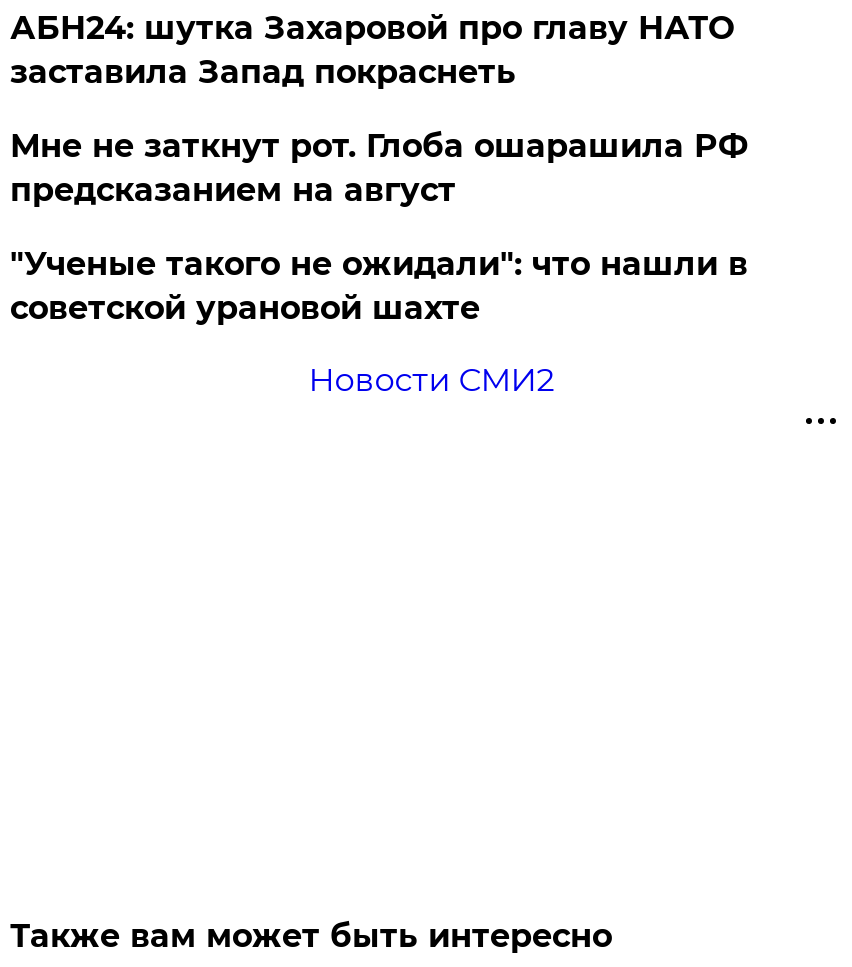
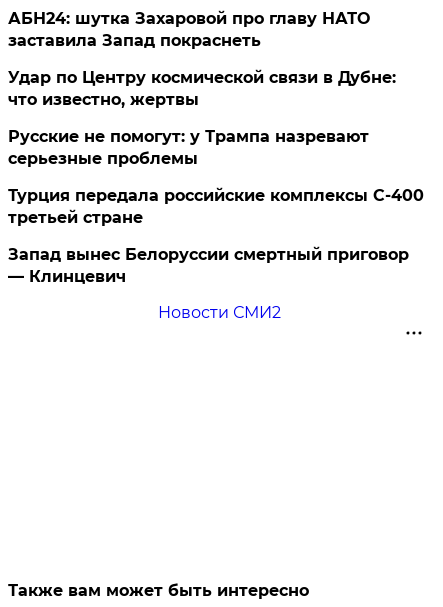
[10,127,748,327] Мне не заткнут рот. Глоба ошарашила РФ | предсказанием на август | "Ученые такого не ожидали": что нашли в | советской урановой шахте -> [8,68,424,286] Удар по Центру космической связи в Дубне: | что известно, жертвы | Русские не помогут: у Трампа назревают | серьезные проблемы | Турция передала российские комплексы С-400 | третьей стране | Запад вынес Белоруссии смертный приговор | — Клинцевич

